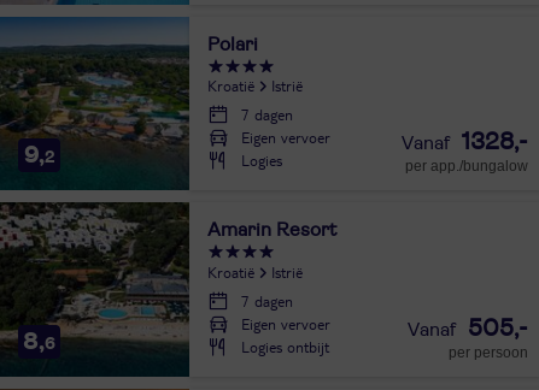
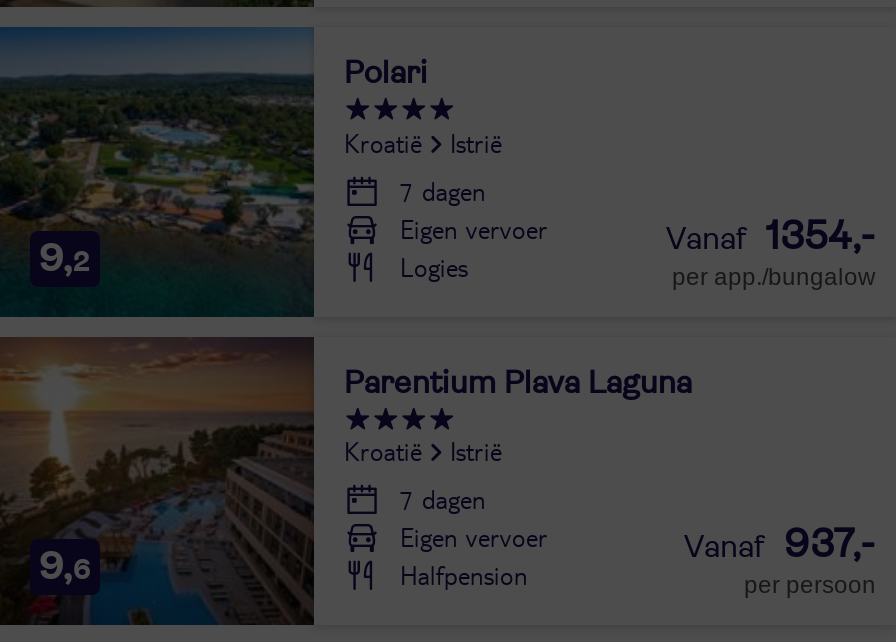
[462,130,528,154] 1328,- -> [766,216,876,256] 1354,-
[4,201,189,378] [image] | 8,6 -> [6,336,316,626] [image] | 9,6
[207,221,336,240] Amarin Resort -> [344,366,692,398] Parentium Plava Laguna
[468,316,528,340] 505,- -> [784,526,876,566] 937,-
[241,337,329,356] Logies ontbijt -> [400,560,528,592] Halfpension

